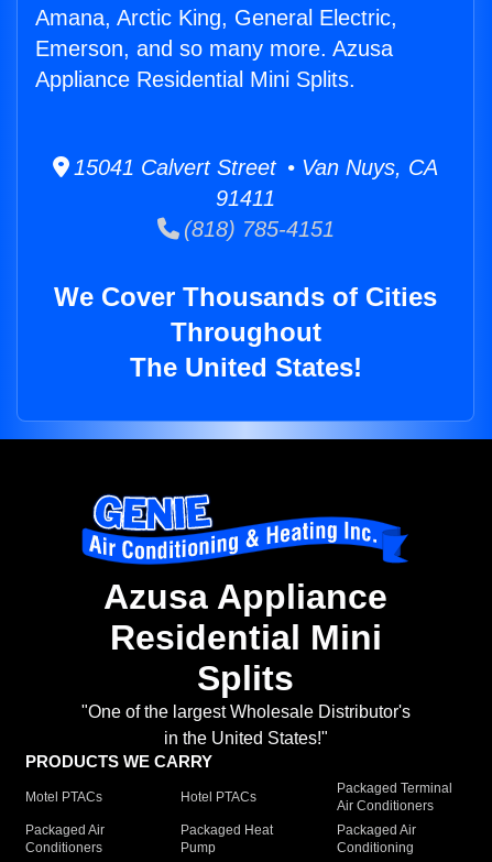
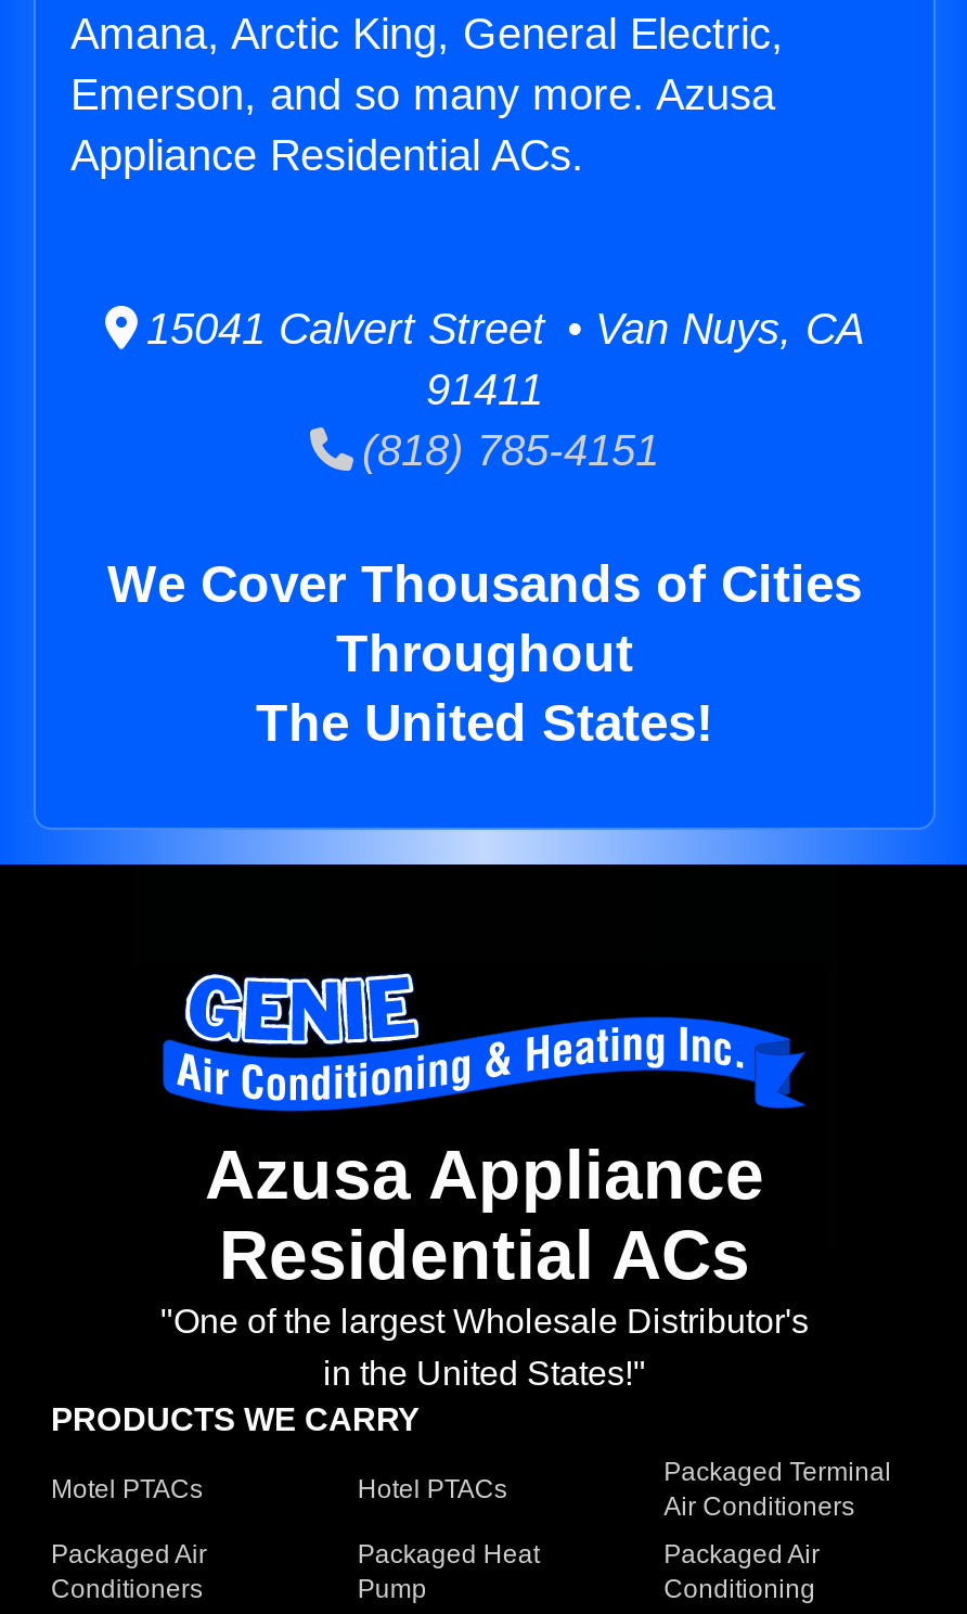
[35,67,356,91] Appliance Residential Mini Splits. -> [70,131,584,179] Appliance Residential ACs.
[110,618,381,698] Residential Mini | Splits -> [219,1217,750,1295] Residential ACs

